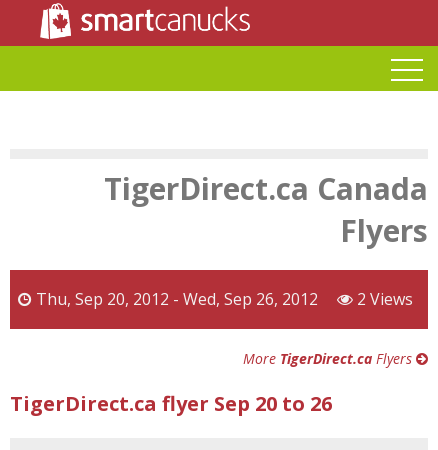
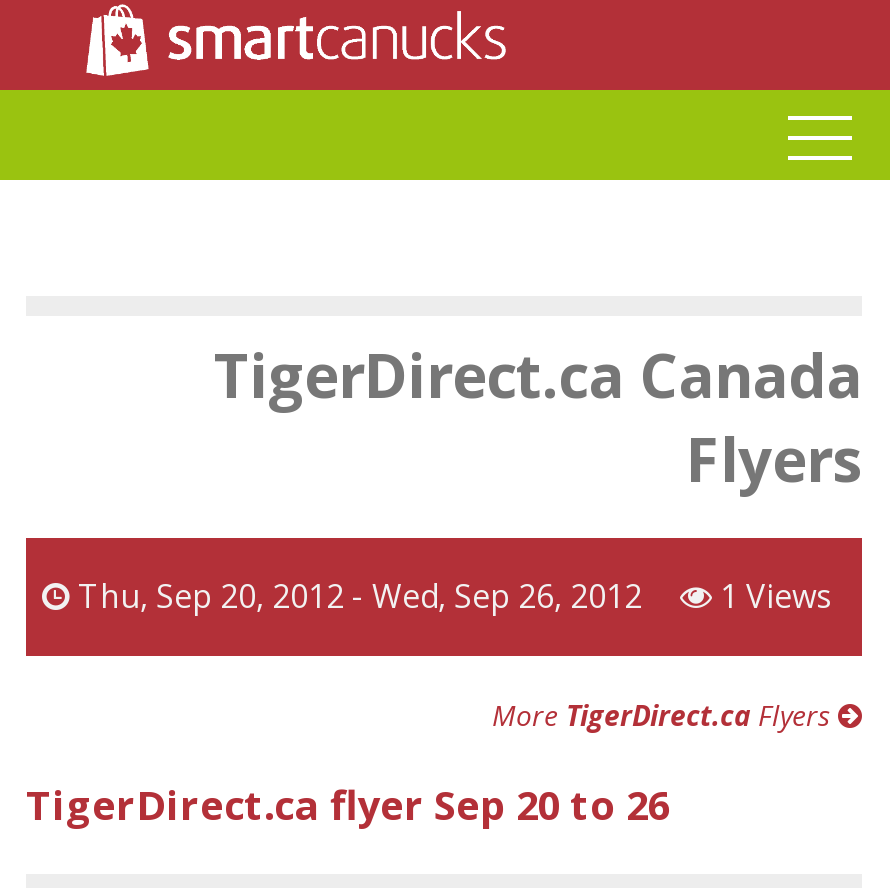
[32,288,413,310] Thu, Sep 20, 2012 - Wed, Sep 26, 2012 2 Views -> [70,574,832,618] Thu, Sep 20, 2012 - Wed, Sep 26, 2012 1 Views

